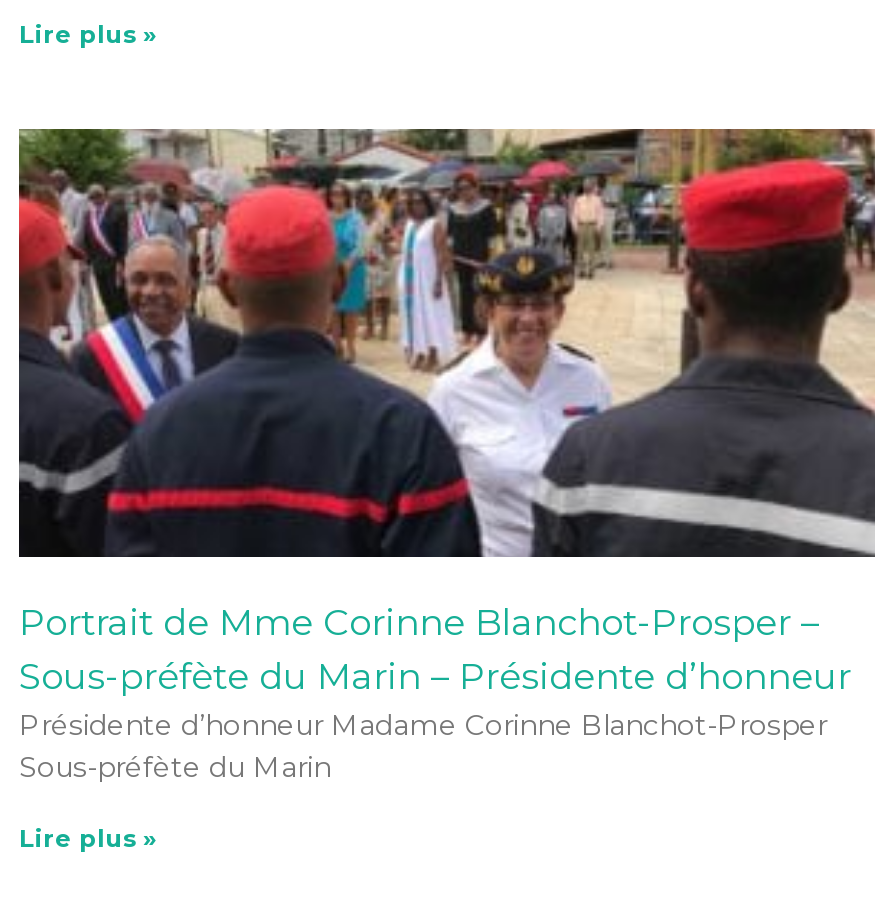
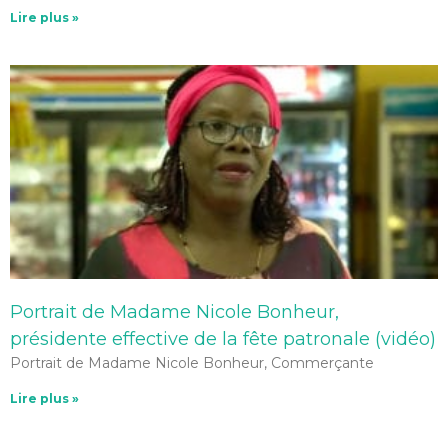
[17,127,877,785] [image] | Portrait de Mme Corinne Blanchot-Prosper – | Sous-préfète du Marin – Présidente d’honneur | Présidente d’honneur Madame Corinne Blanchot-Prosper | Sous-préfète du Marin -> [9,64,439,372] [image] | Portrait de Madame Nicole Bonheur, | présidente effective de la fête patronale (vidéo) | Portrait de Madame Nicole Bonheur, Commerçante

